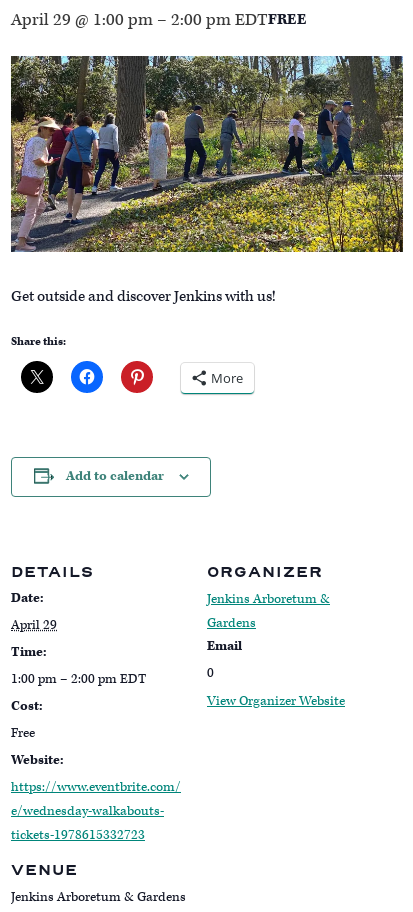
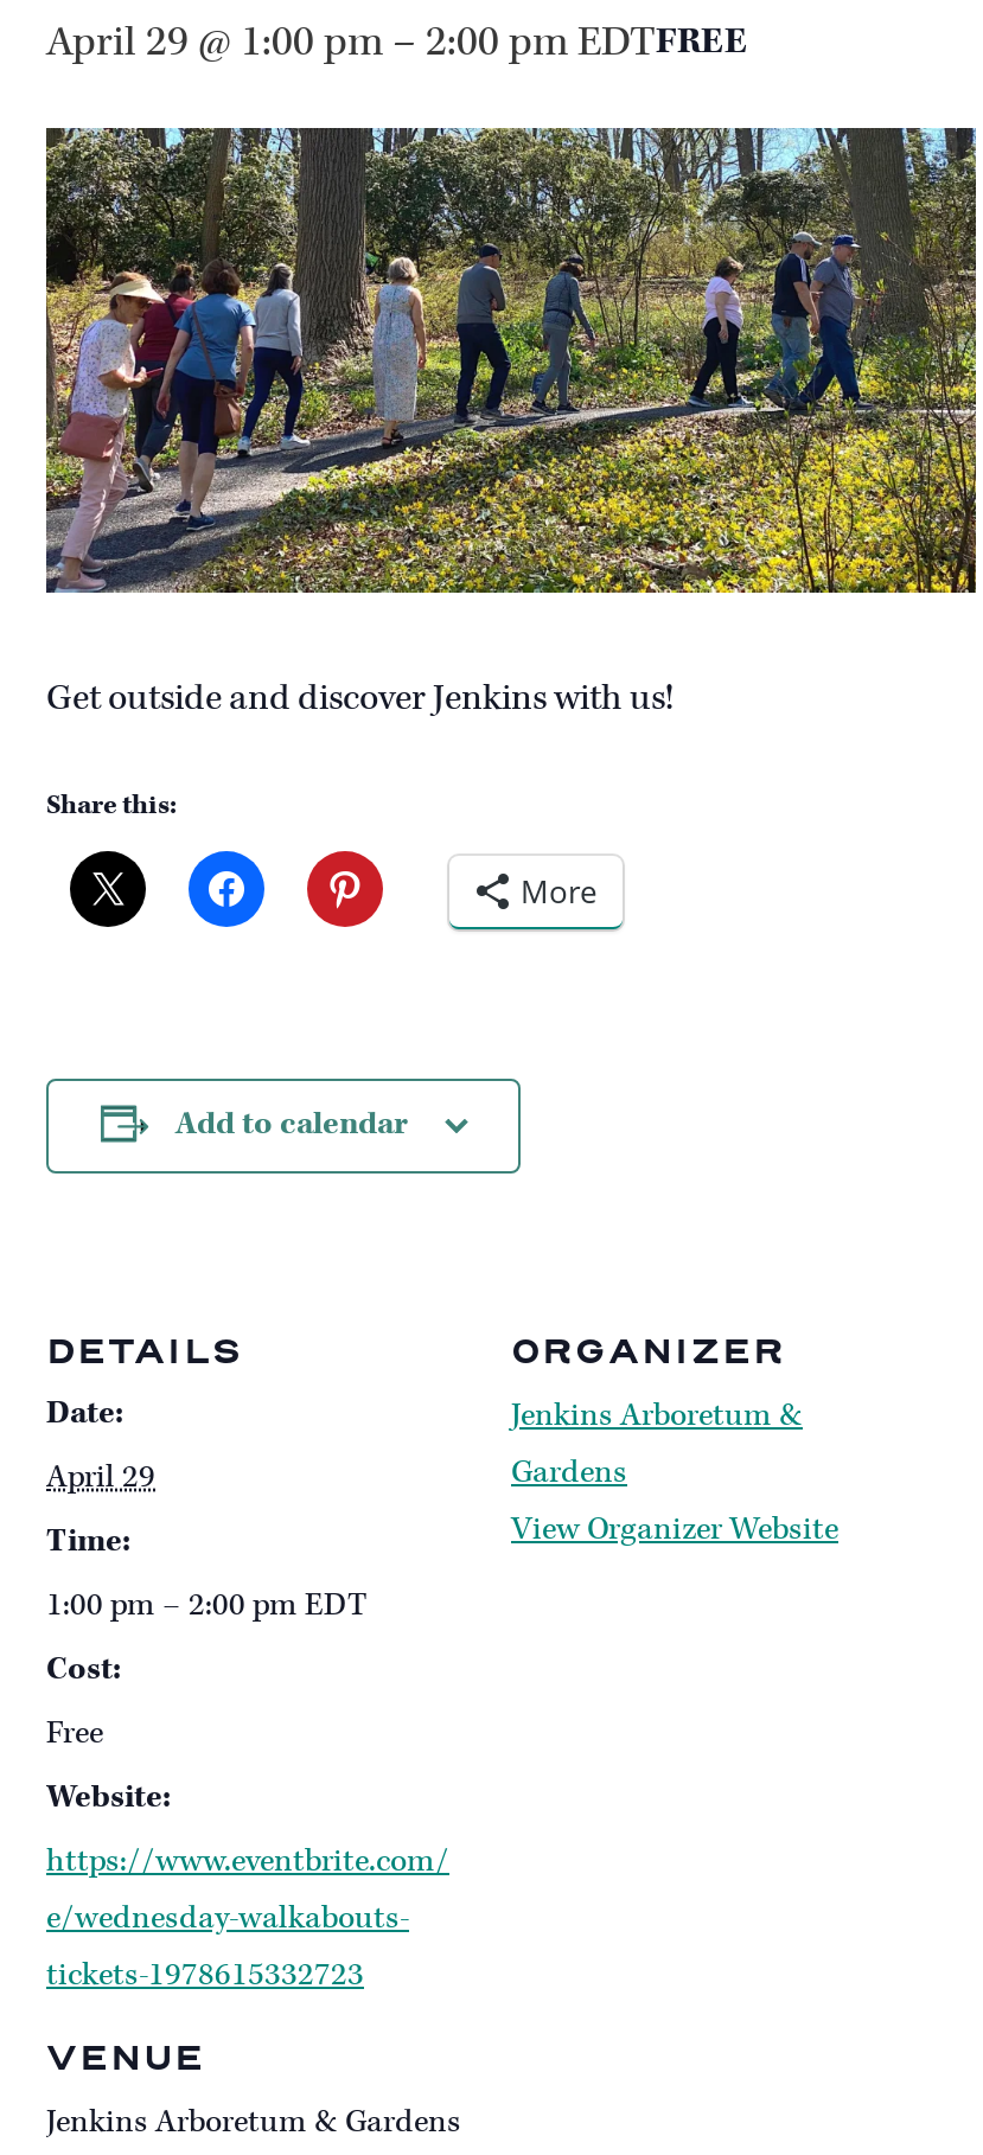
[207,638,242,682] Email | 0 -> none
moved [207,693,345,710] -> [511,1510,838,1550]: View Organizer Website

